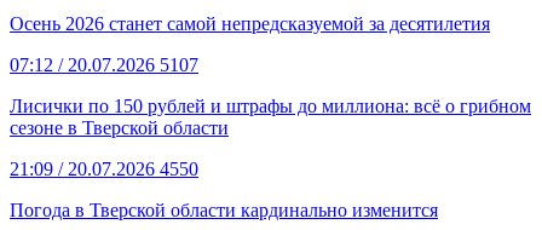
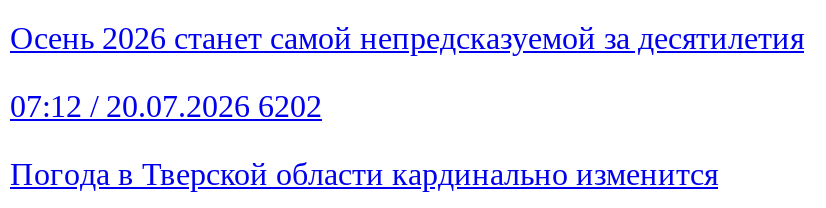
[10,54,531,179] 07:12 / 20.07.2026 5107 | Лисички по 150 рублей и штрафы до миллиона: всё о грибном | сезоне в Тверской области | 21:09 / 20.07.2026 4550 -> [10,88,322,122] 07:12 / 20.07.2026 6202

